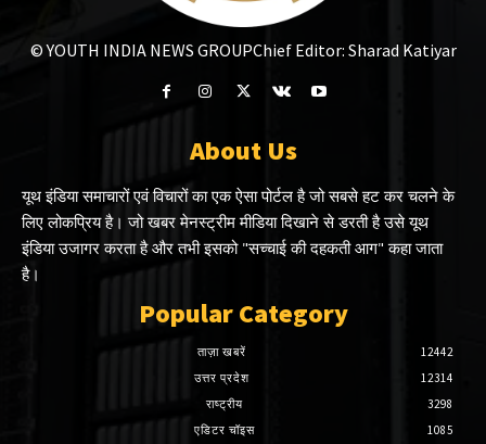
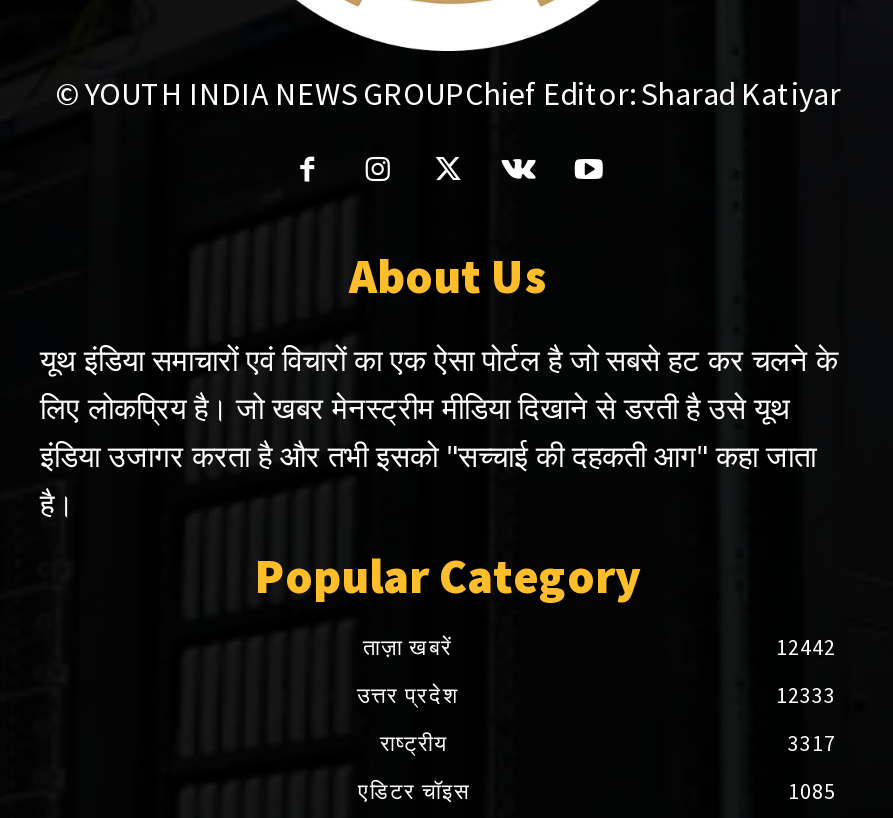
[421,370,453,385] 12314 -> [776,681,836,709] 12333
[427,396,453,411] 3298 -> [788,729,836,757] 3317

